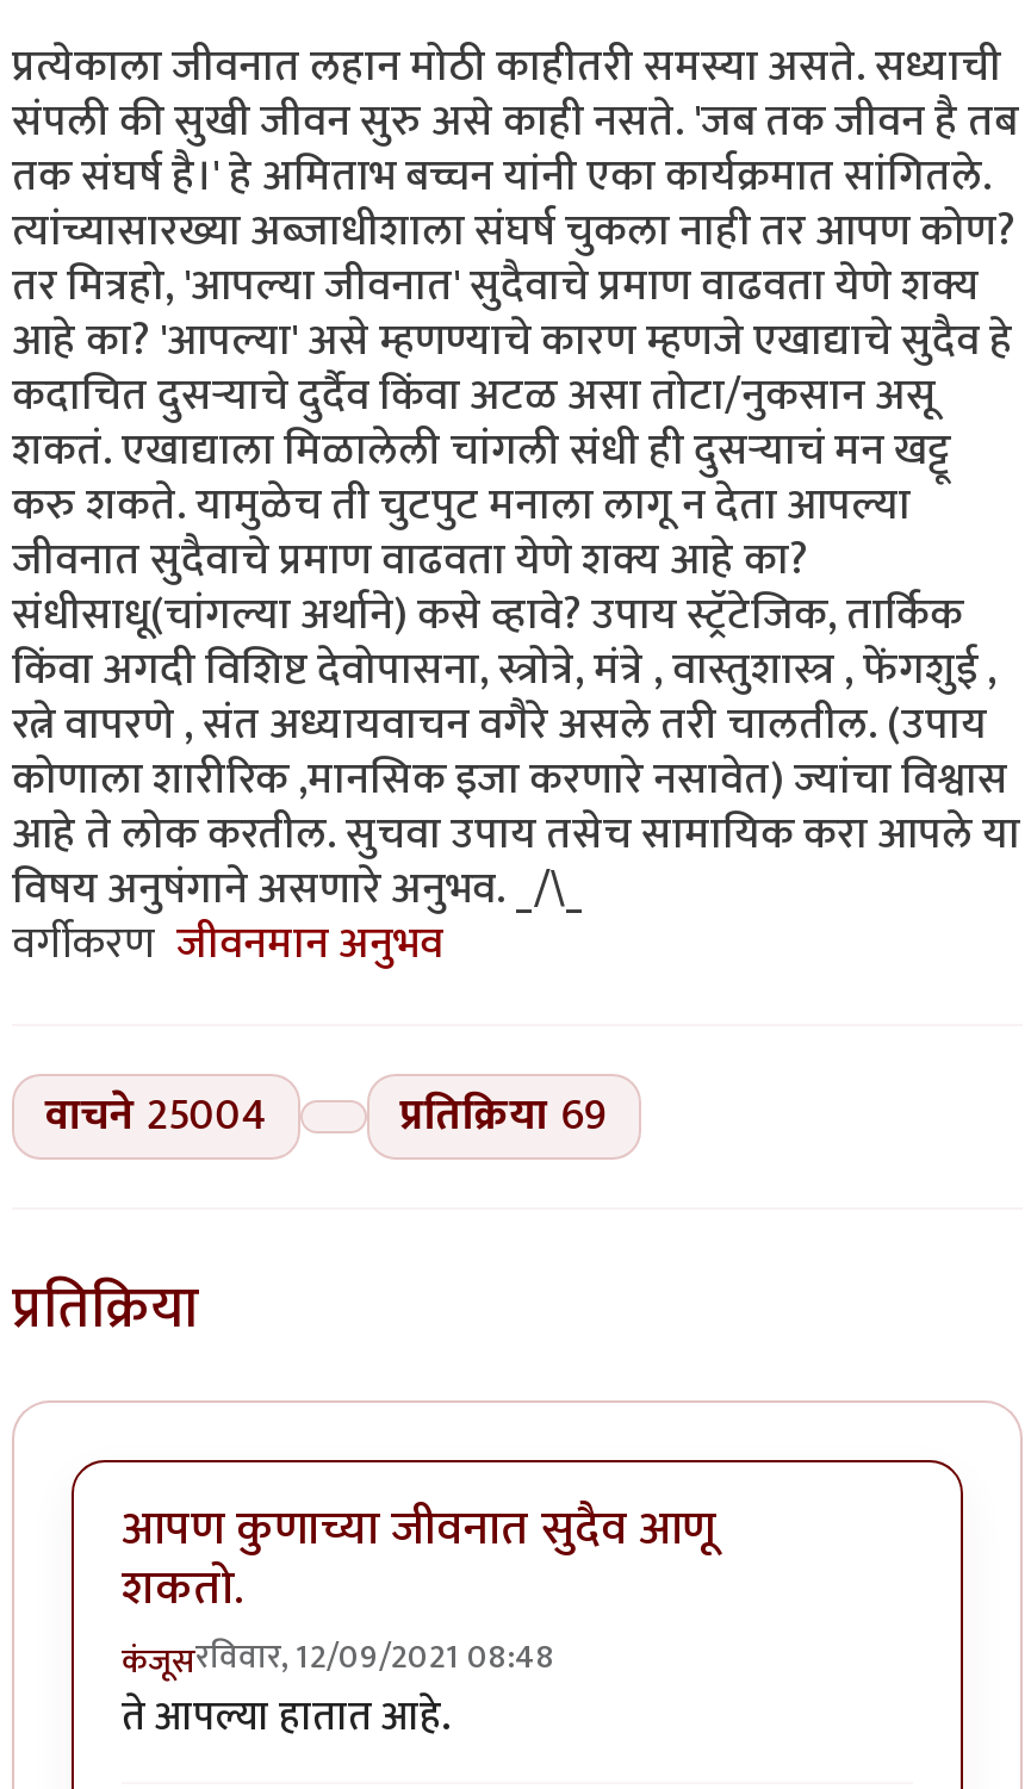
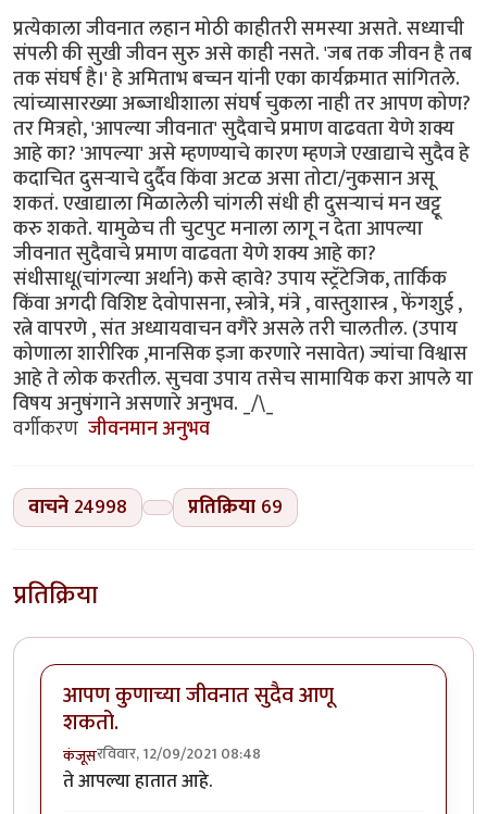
[45,1080,608,1153] वाचने 25004 प्रतिक्रिया 69 -> [28,491,283,524] वाचने 24998 प्रतिक्रिया 69

